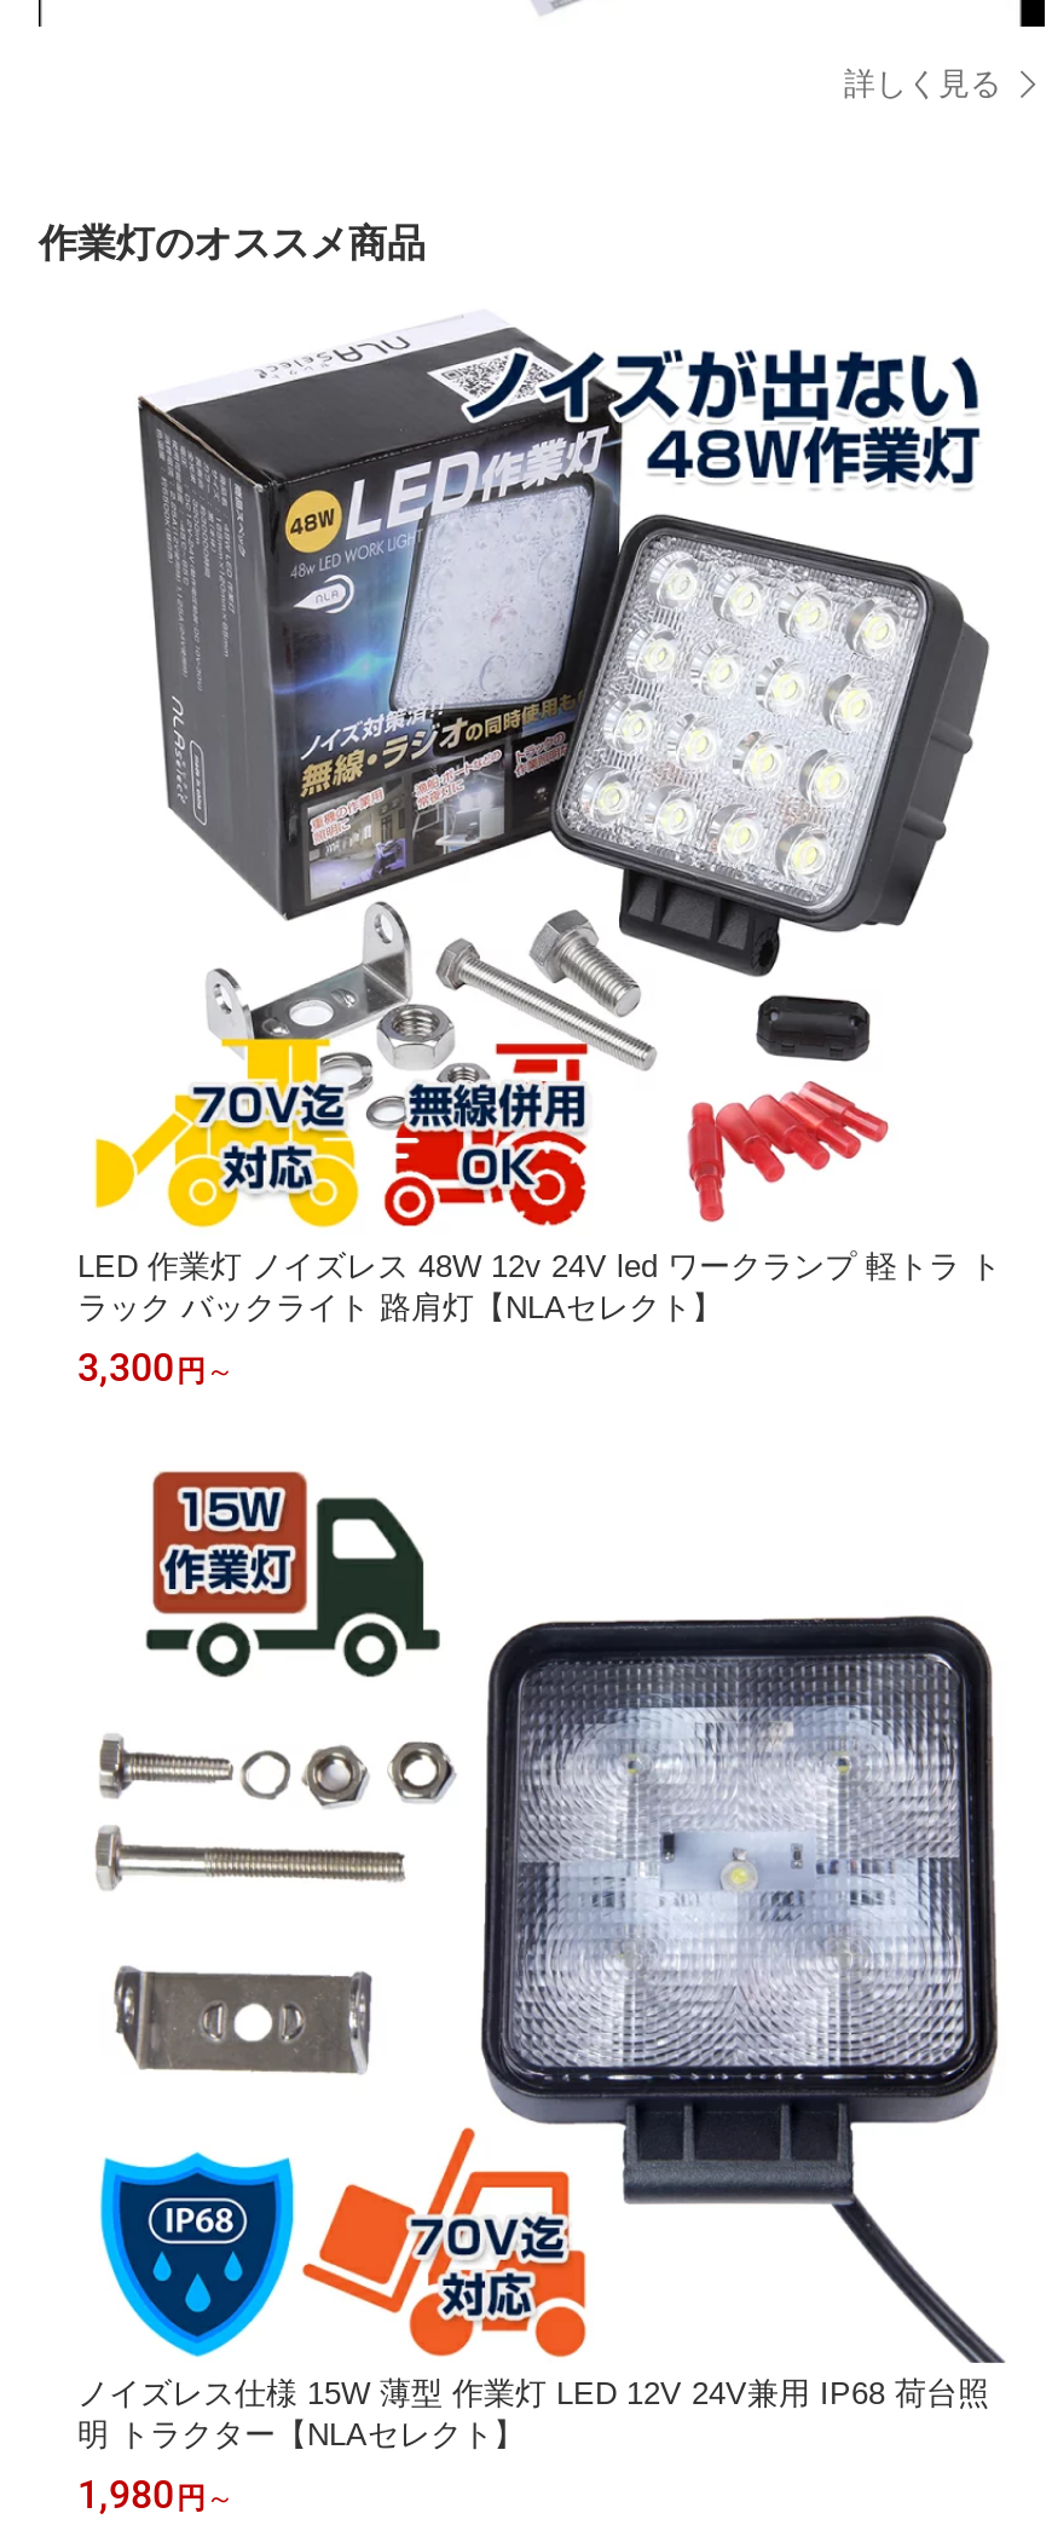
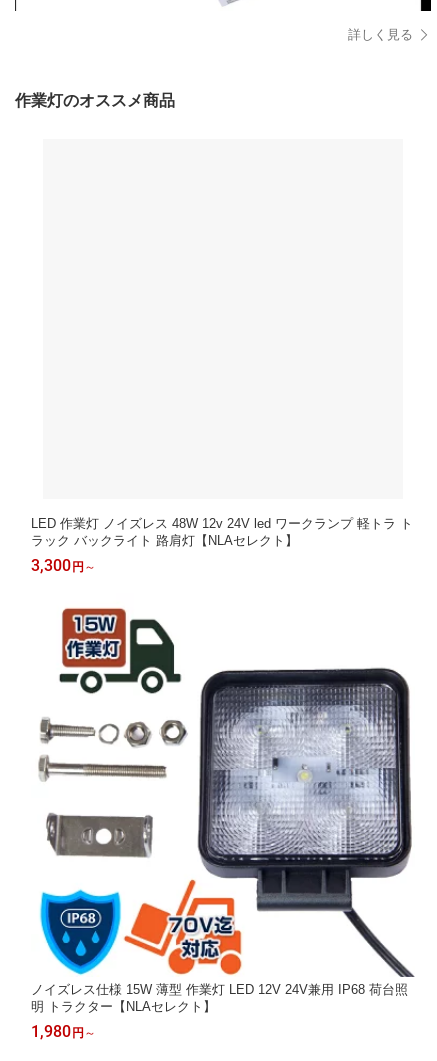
[92,324,992,1231] [image] -> none

